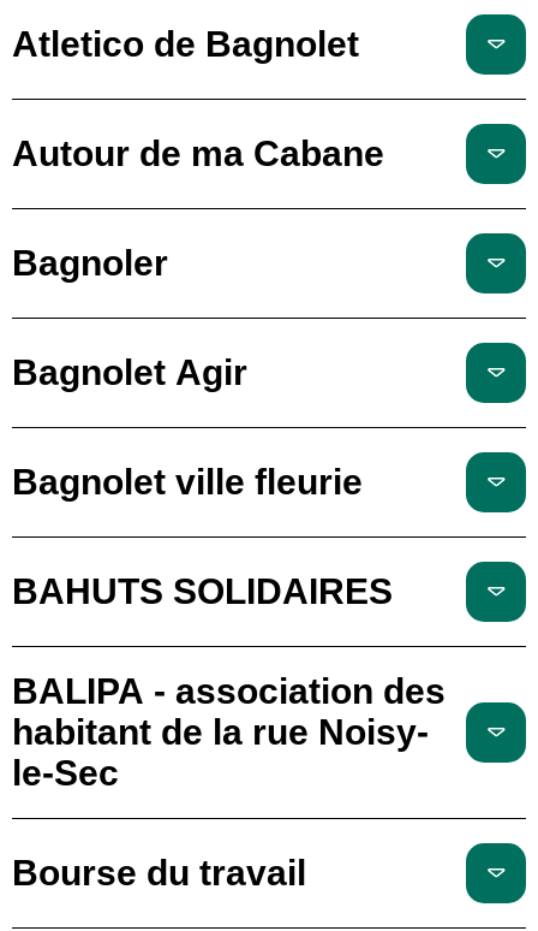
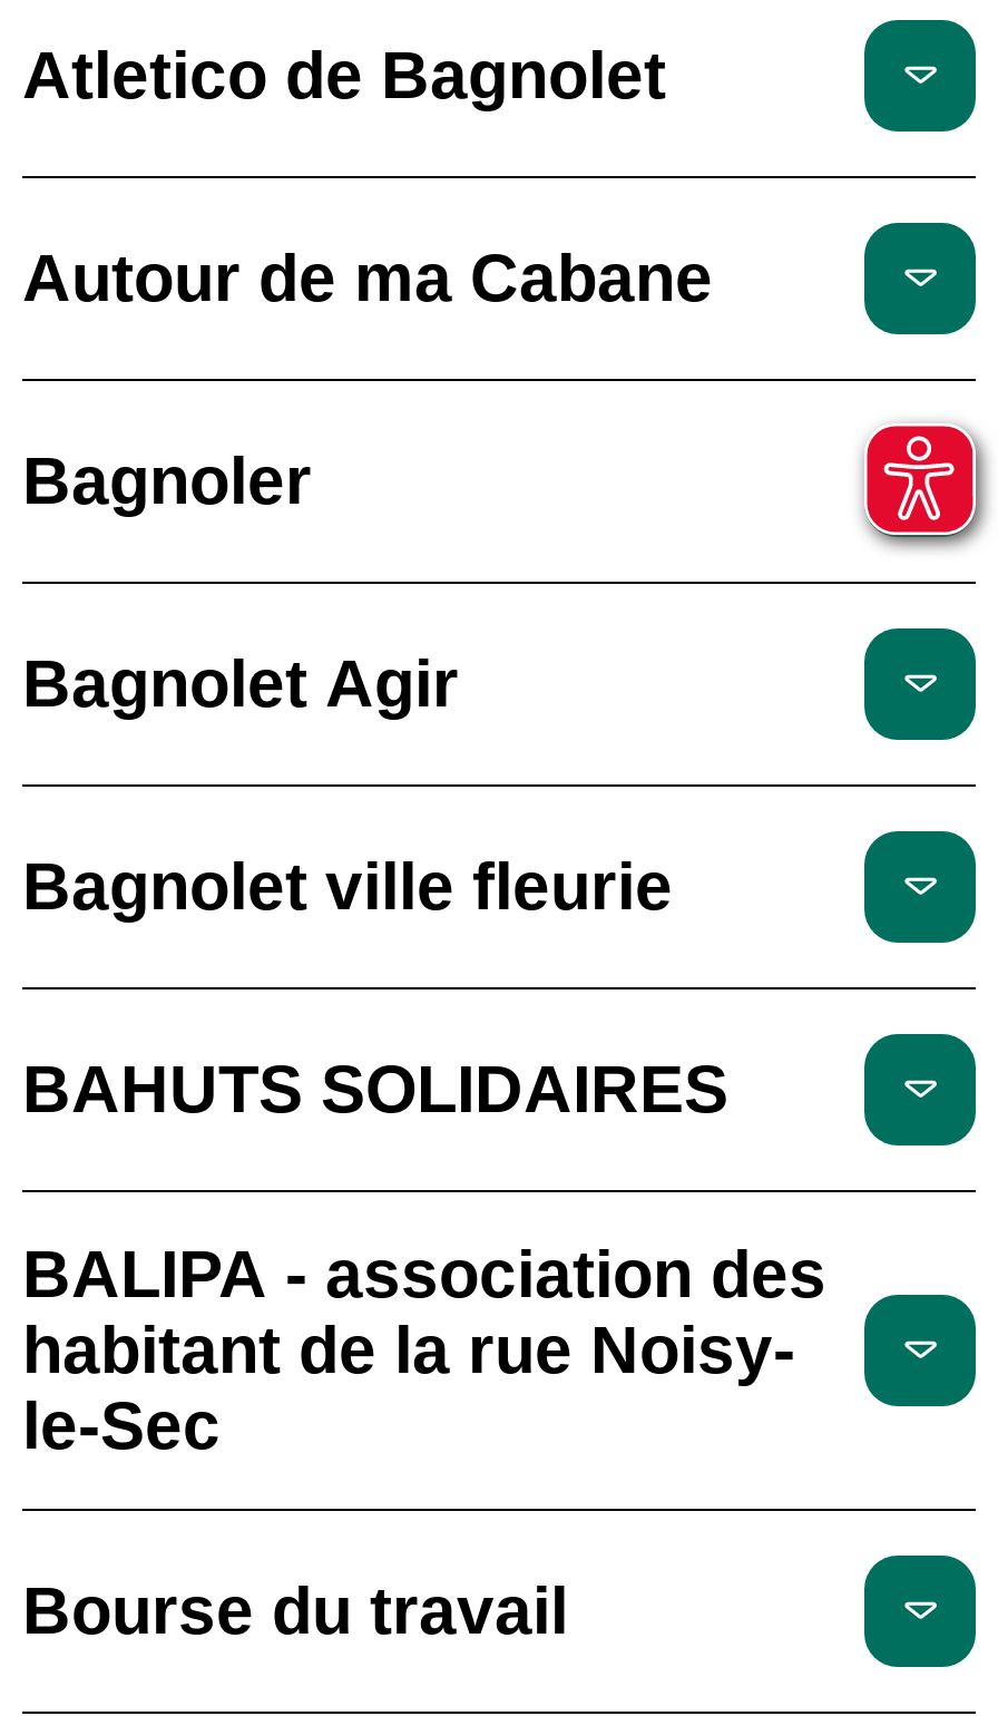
[465,232,532,300] [image] -> [864,423,989,550] [image]

